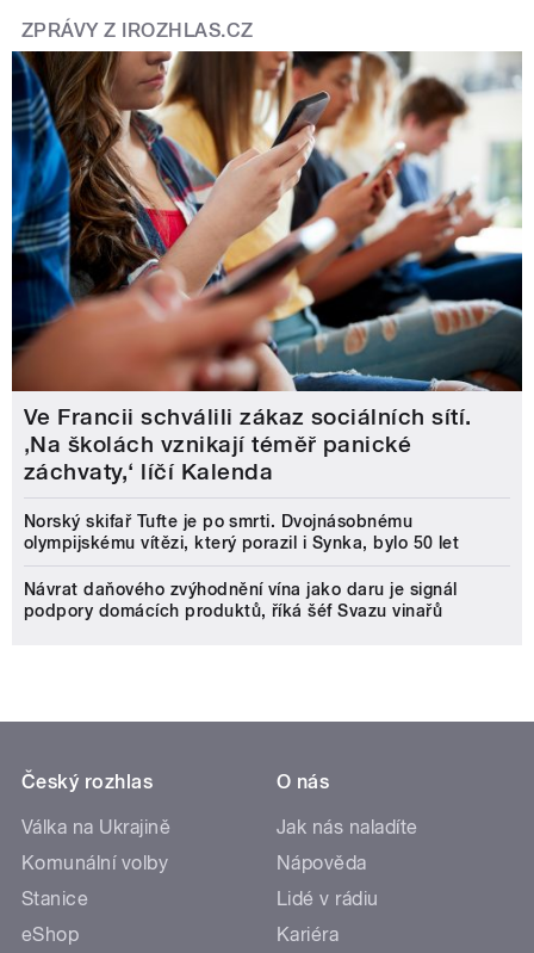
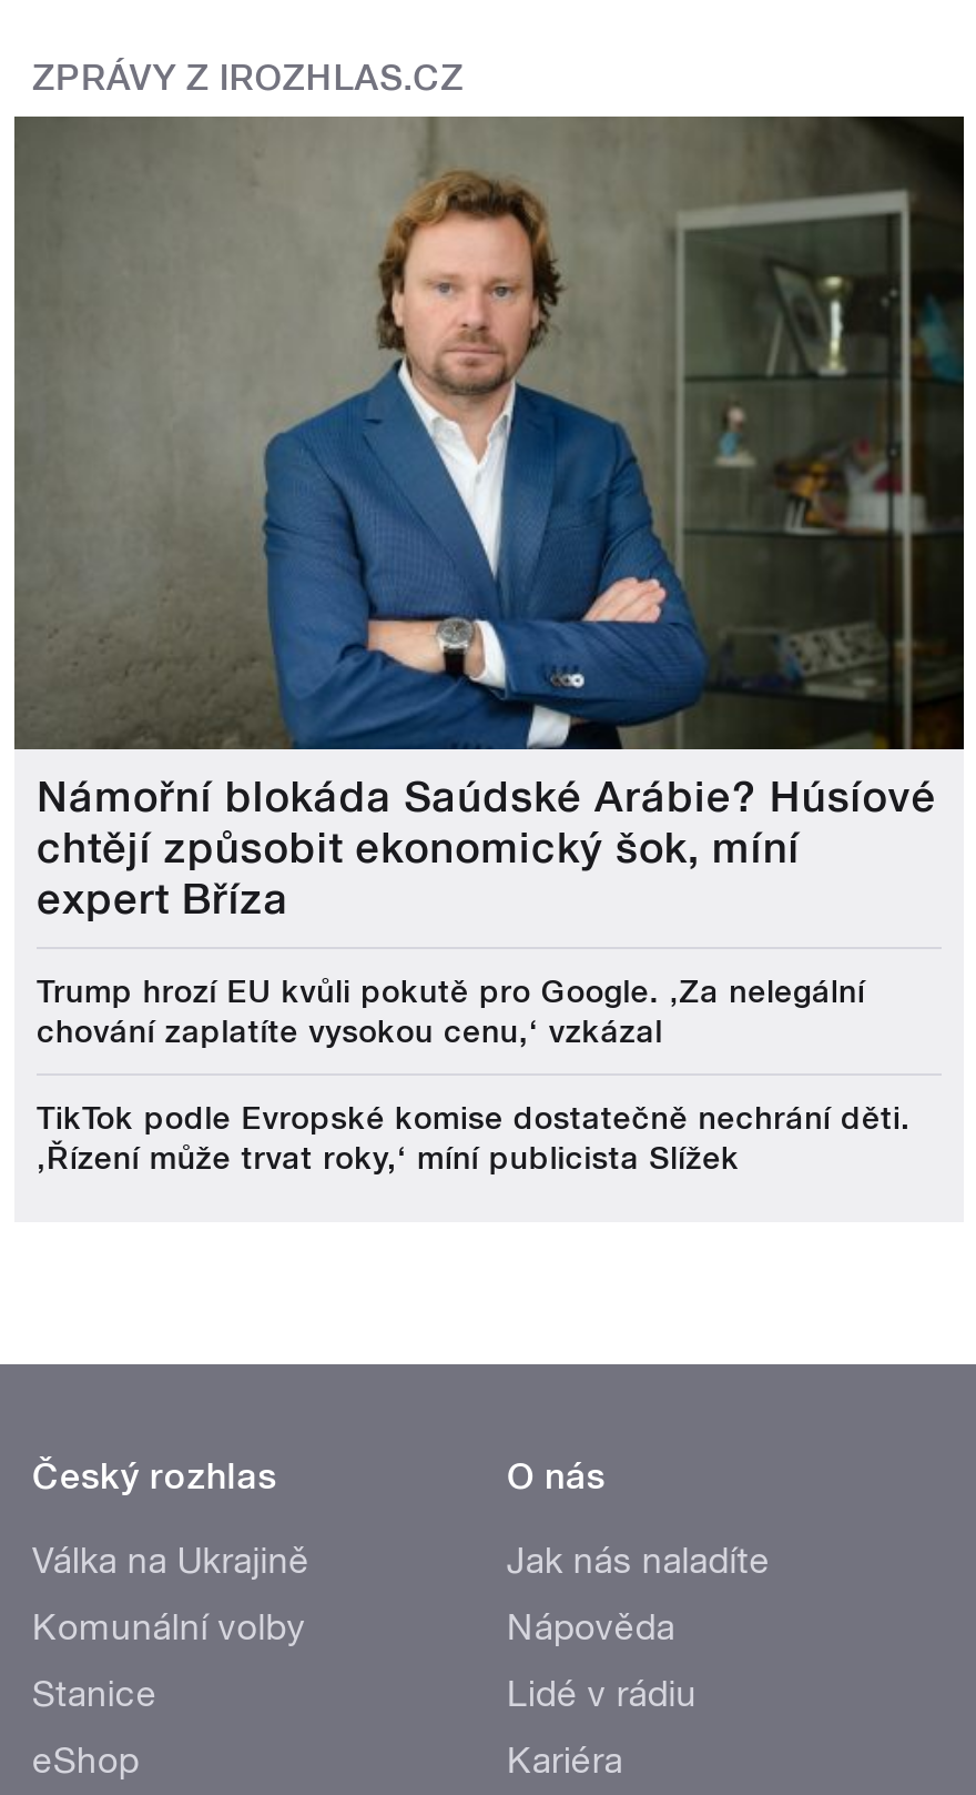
[11,50,523,486] [image] | Ve Francii schválili zákaz sociálních sítí. | ‚Na školách vznikají téměř panické | záchvaty,‘ líčí Kalenda -> [12,114,966,925] [image] | Námořní blokáda Saúdské Arábie? Húsíové | chtějí způsobit ekonomický šok, míní | expert Bříza
[24,512,459,552] Norský skifař Tufte je po smrti. Dvojnásobnému | olympijskému vítězi, který porazil i Synka, bylo 50 let -> [37,974,865,1049] Trump hrozí EU kvůli pokutě pro Google. ‚Za nelegální | chování zaplatíte vysokou cenu,‘ vzkázal
[24,580,457,620] Návrat daňového zvýhodnění vína jako daru je signál | podpory domácích produktů, říká šéf Svazu vinařů -> [37,1101,910,1176] TikTok podle Evropské komise dostatečně nechrání děti. | ‚Řízení může trvat roky,‘ míní publicista Slížek

